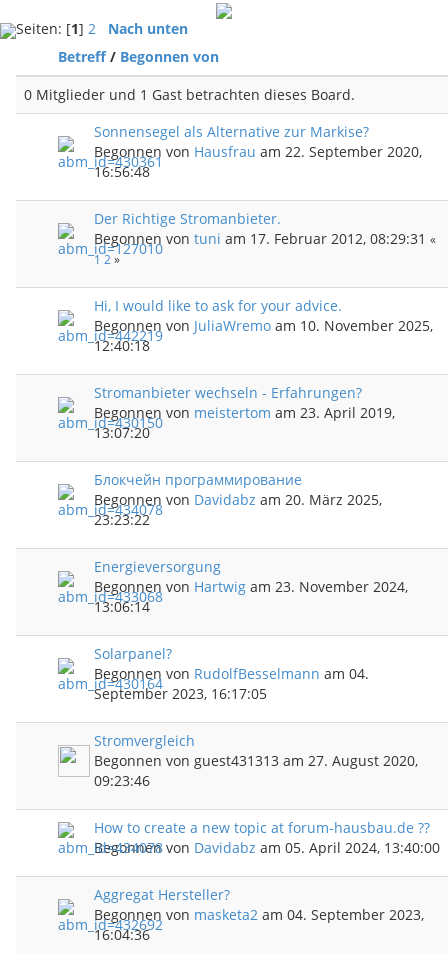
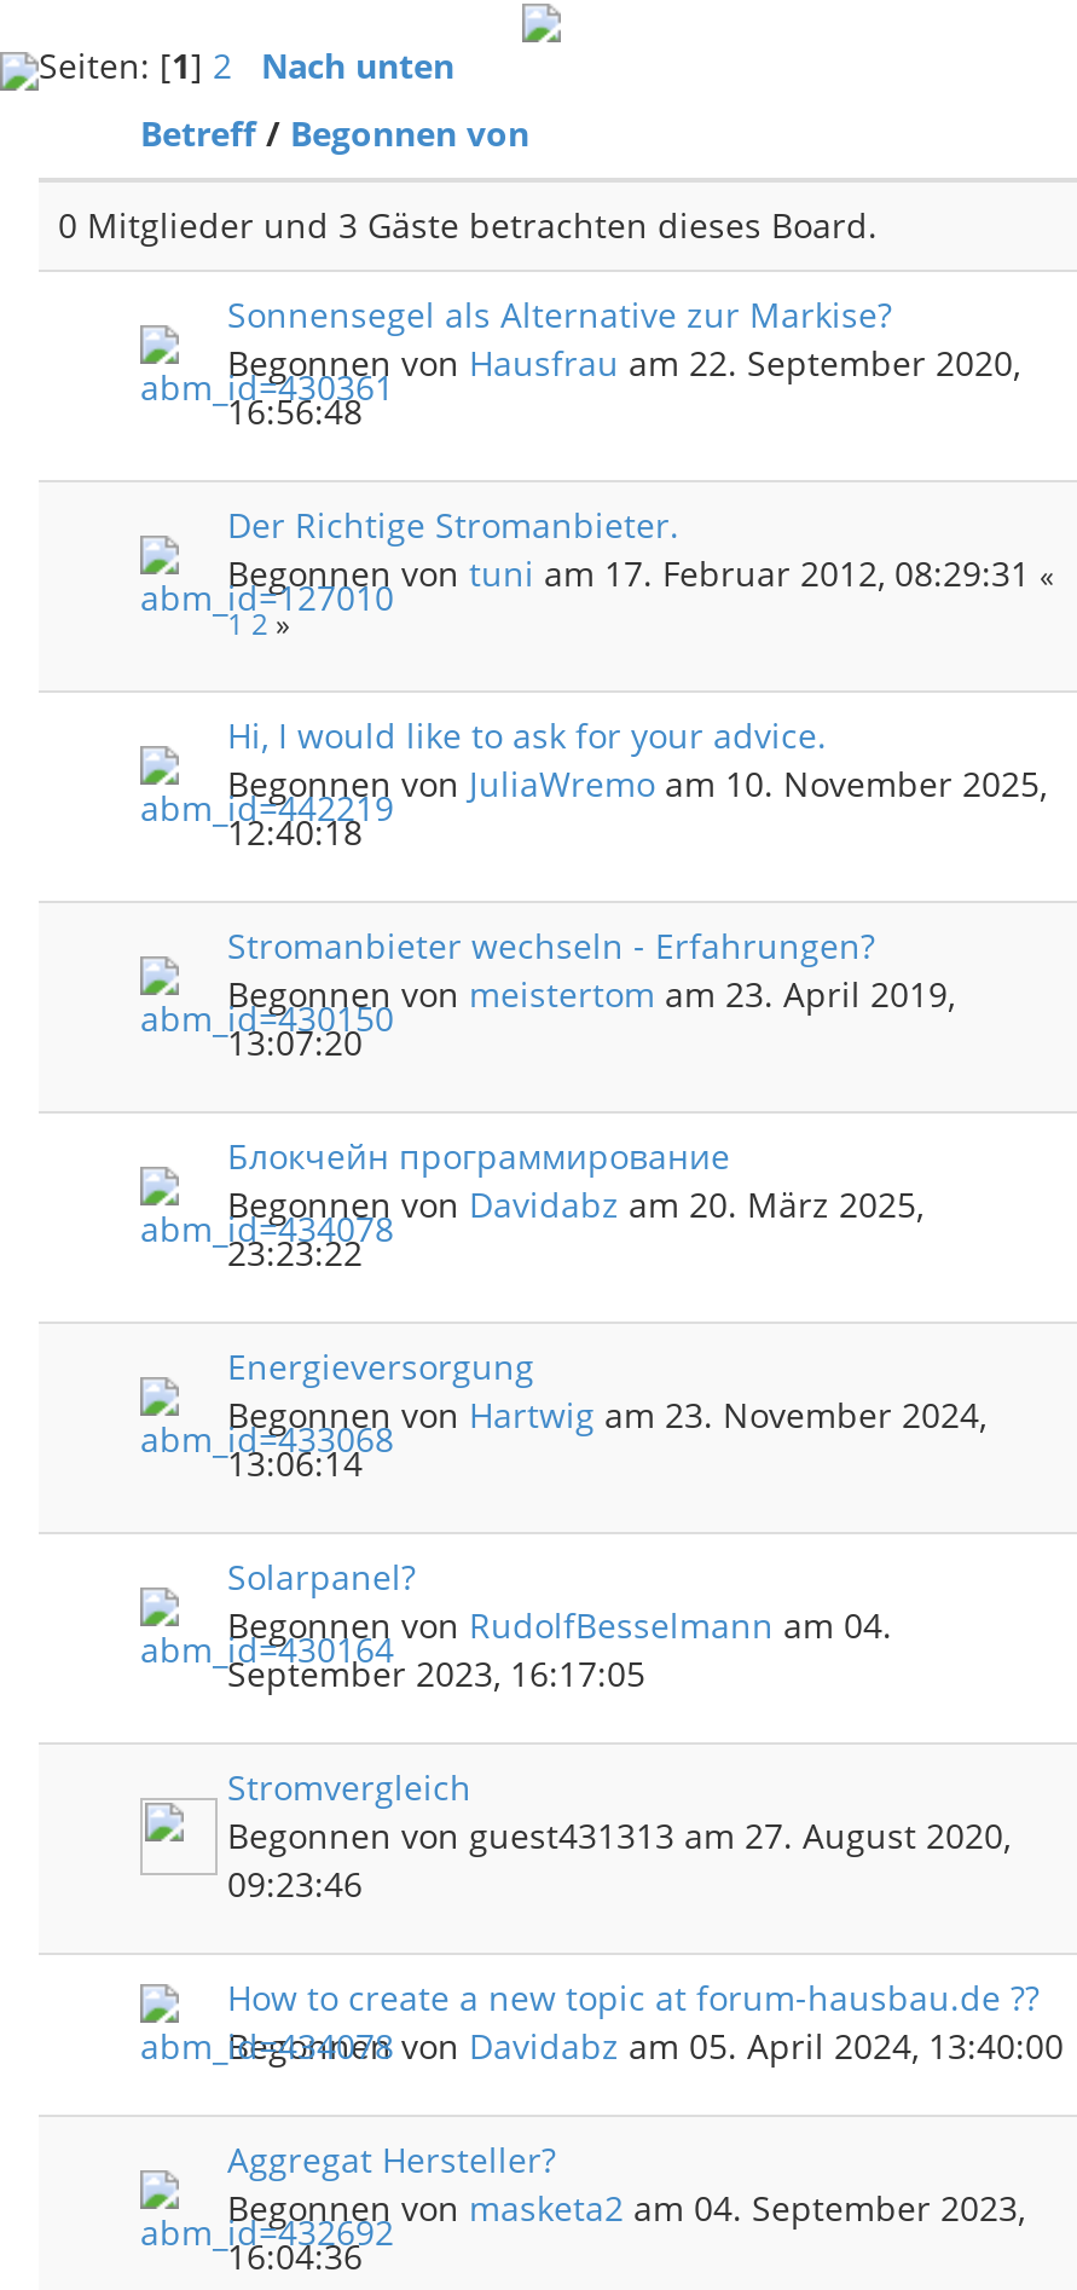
[24,85,355,104] 0 Mitglieder und 1 Gast betrachten dieses Board. -> [58,202,878,248] 0 Mitglieder und 3 Gäste betrachten dieses Board.

